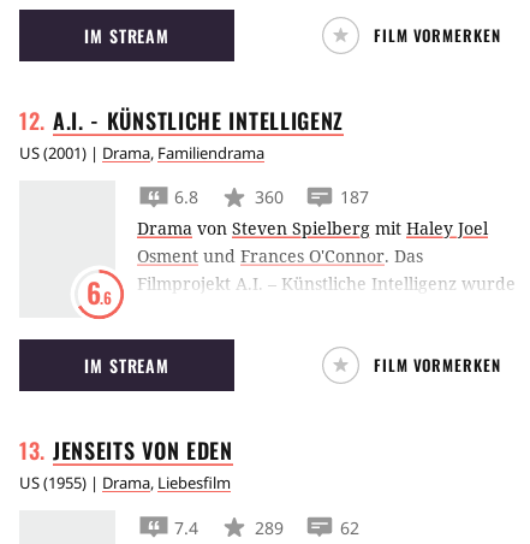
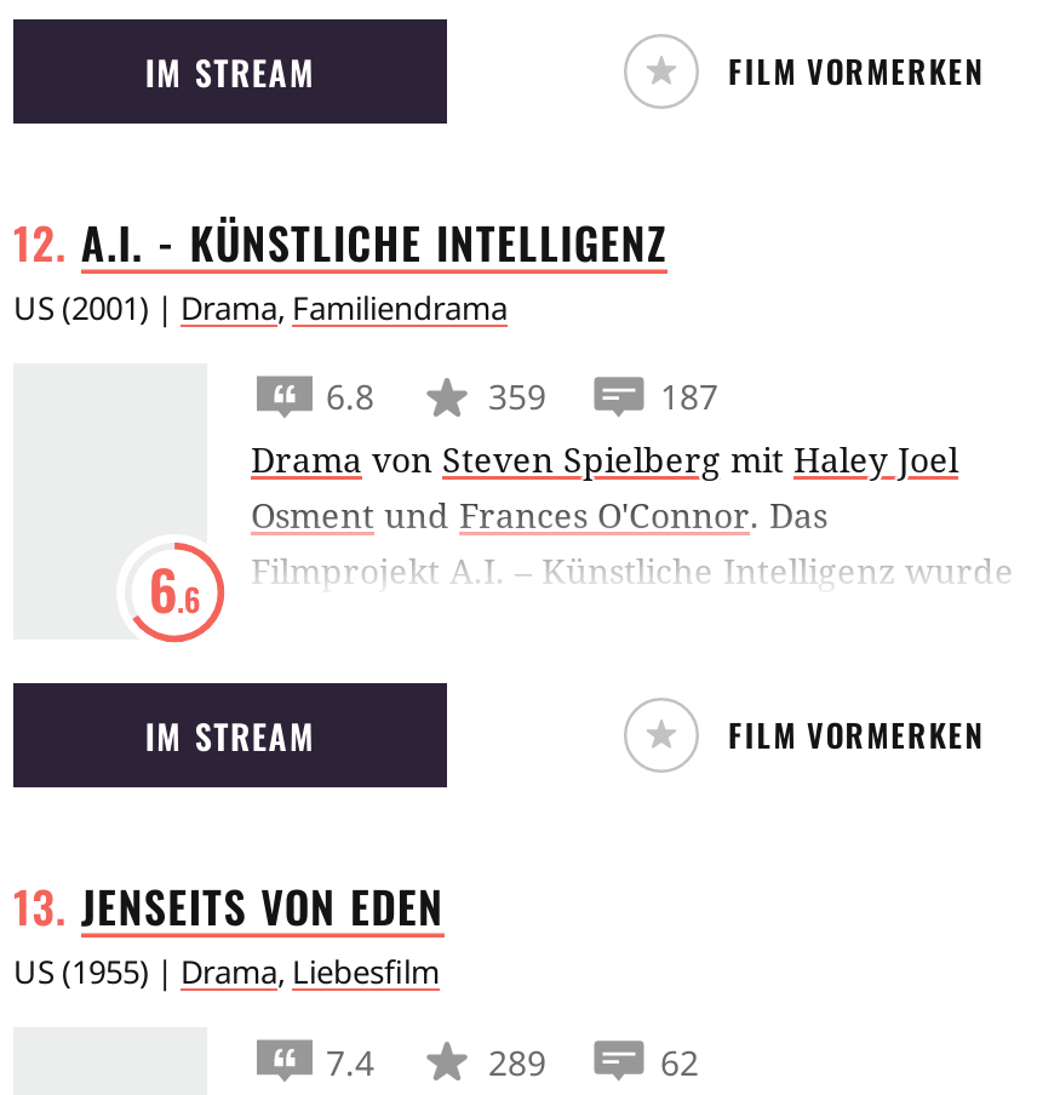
[255,186,284,208] 360 -> [488,374,546,420] 359

